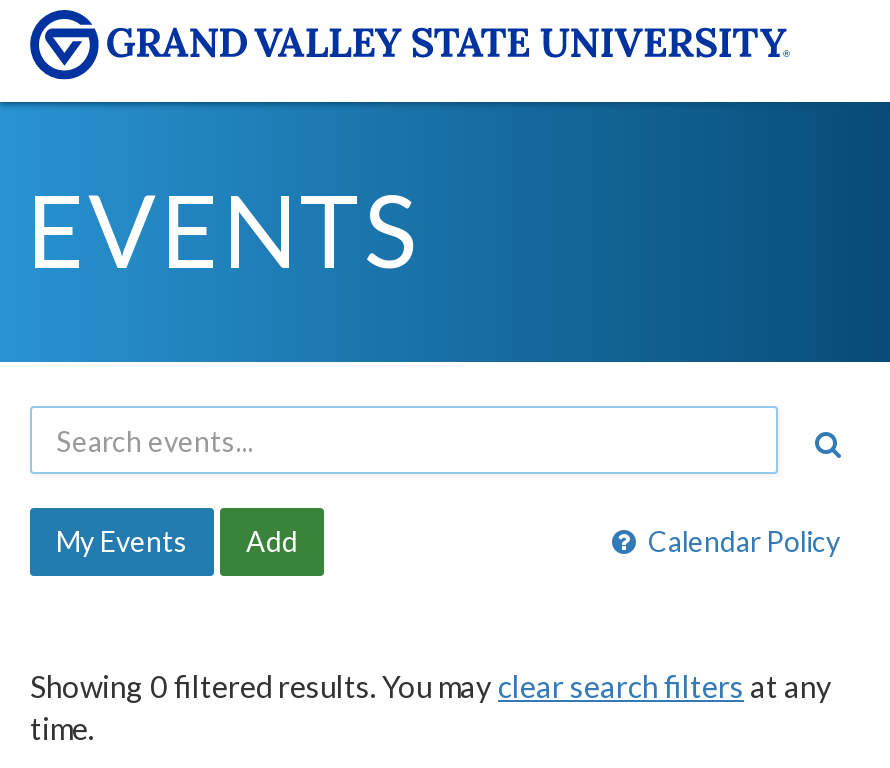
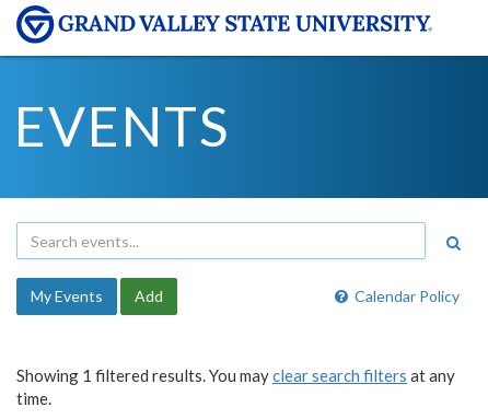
[30,668,832,704] Showing 0 filtered results. You may clear search filters at any -> [16,365,455,385] Showing 1 filtered results. You may clear search filters at any

